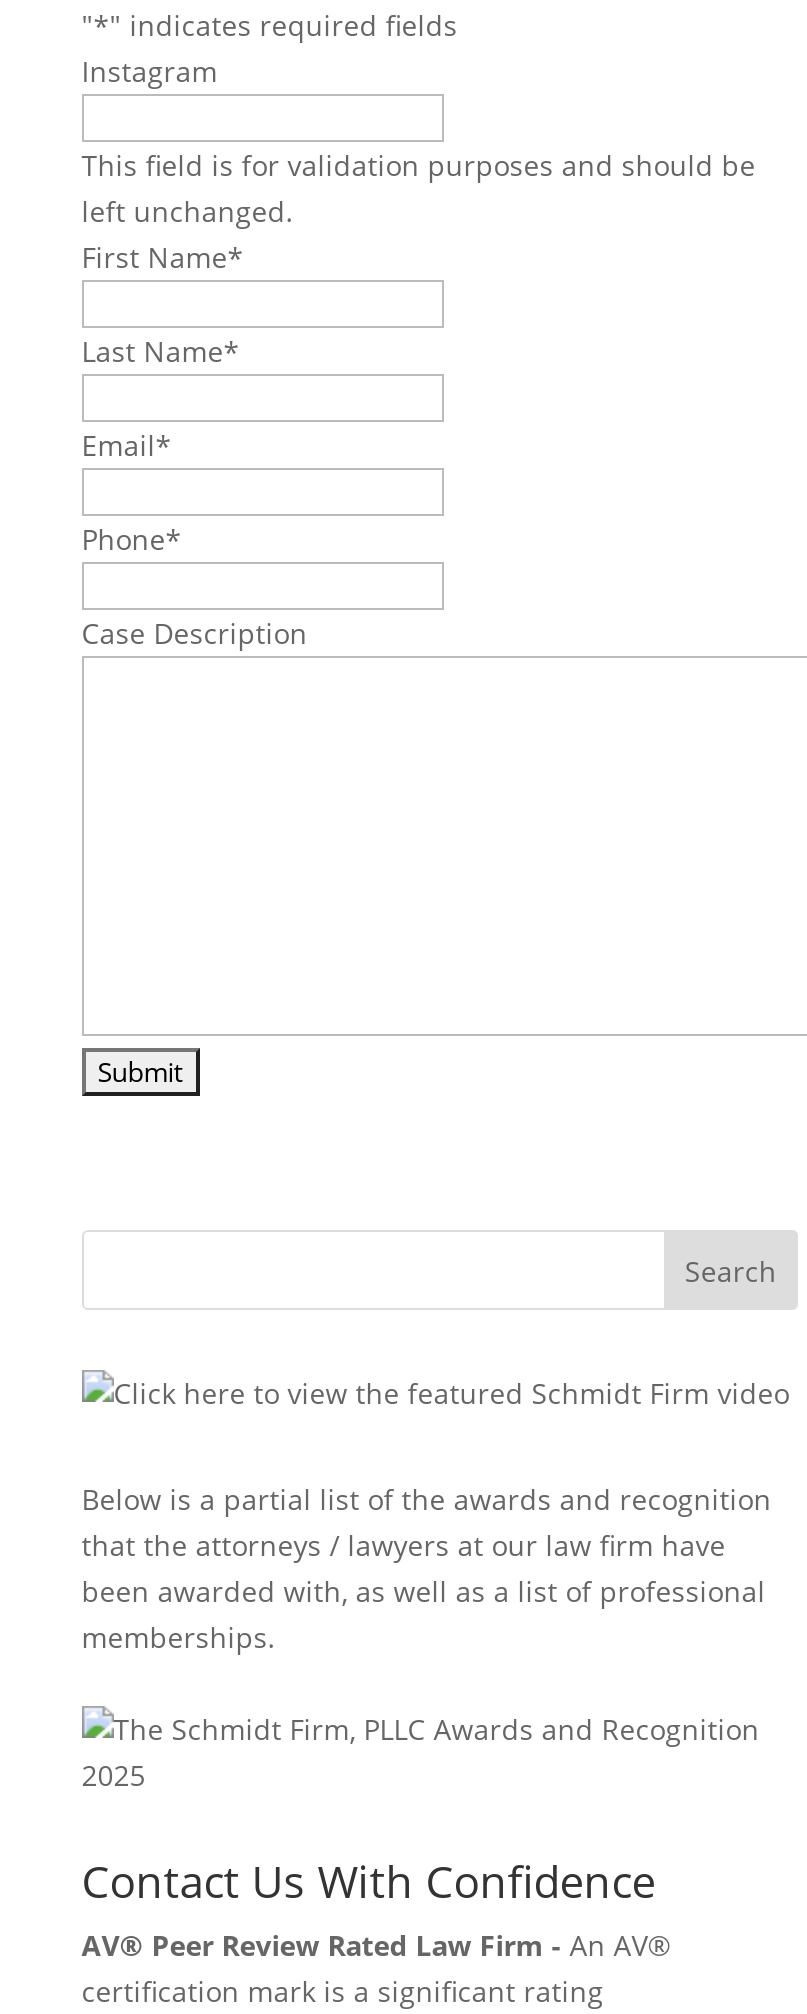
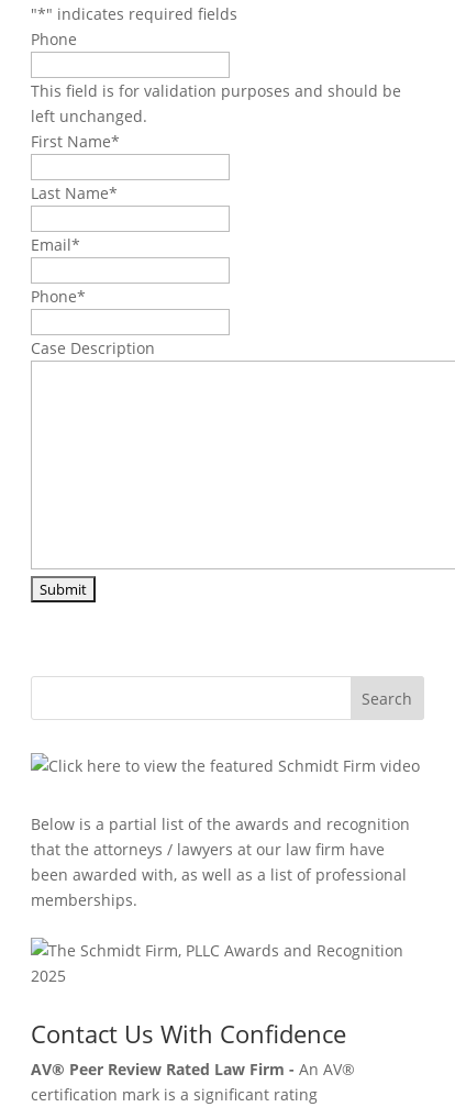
[82,52,218,90] Instagram -> [31,28,77,49] Phone

